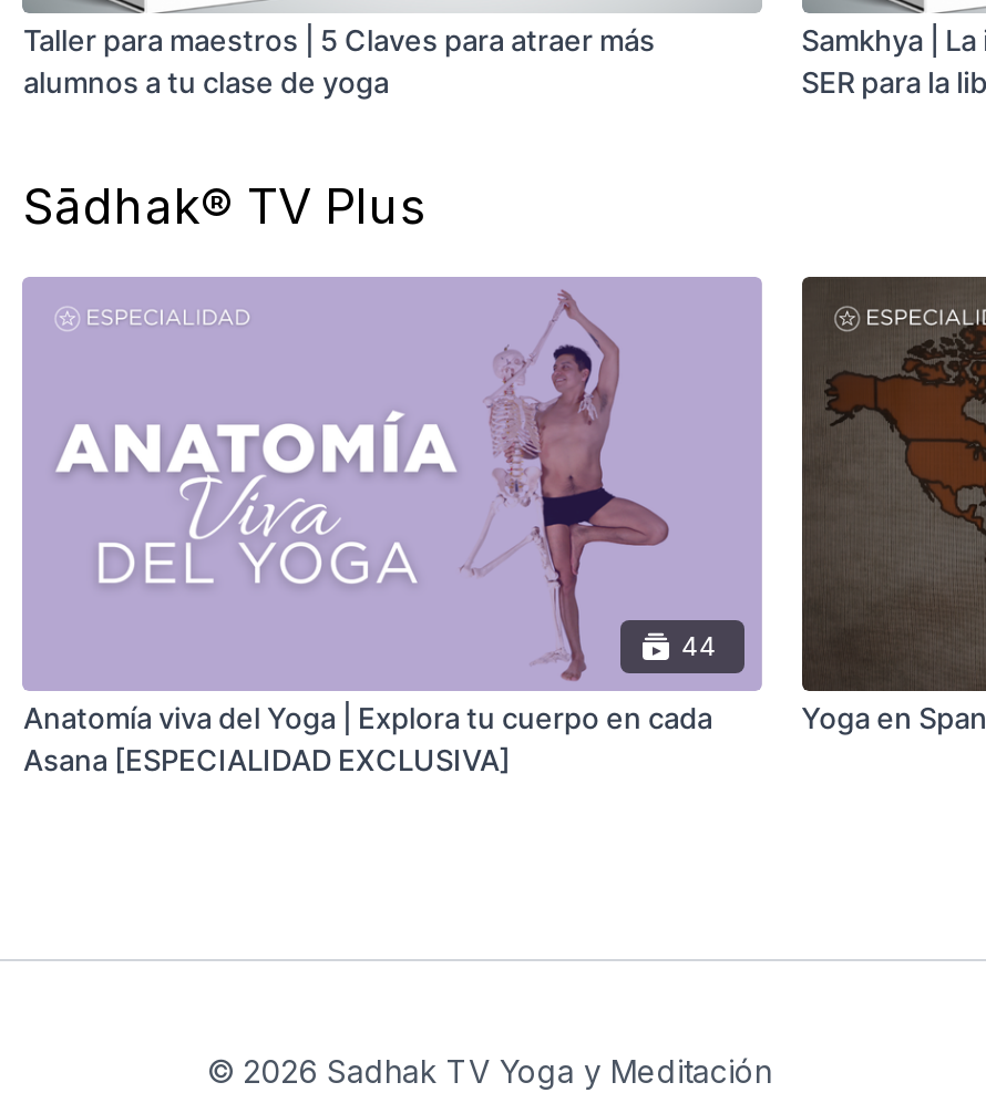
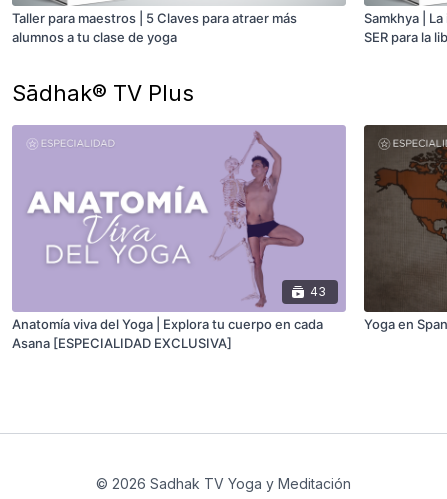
[682,628,717,661] 44 -> [310,284,326,299] 43

